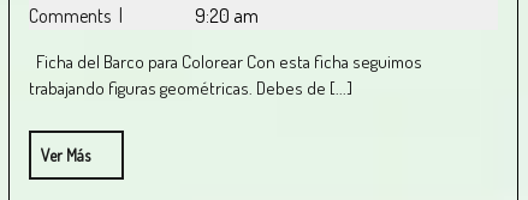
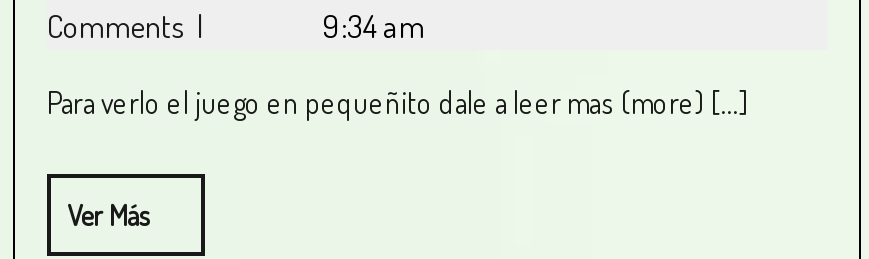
[191,4,259,28] 9:20 am -> [317,7,425,47] 9:34 am
[29,51,422,100] Ficha del Barco para Colorear Con esta ficha seguimos | trabajando figuras geométricas. Debes de [...] -> [47,85,749,123] Para verlo el juego en pequeñito dale a leer mas (more) [...]

